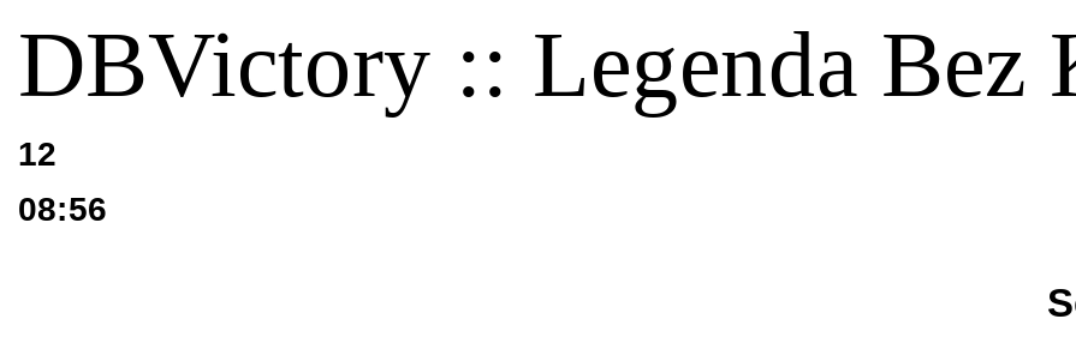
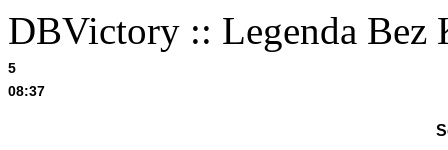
[18,134,57,173] 12 -> [8,60,16,76] 5
[18,189,107,228] 08:56 -> [8,83,45,99] 08:37

